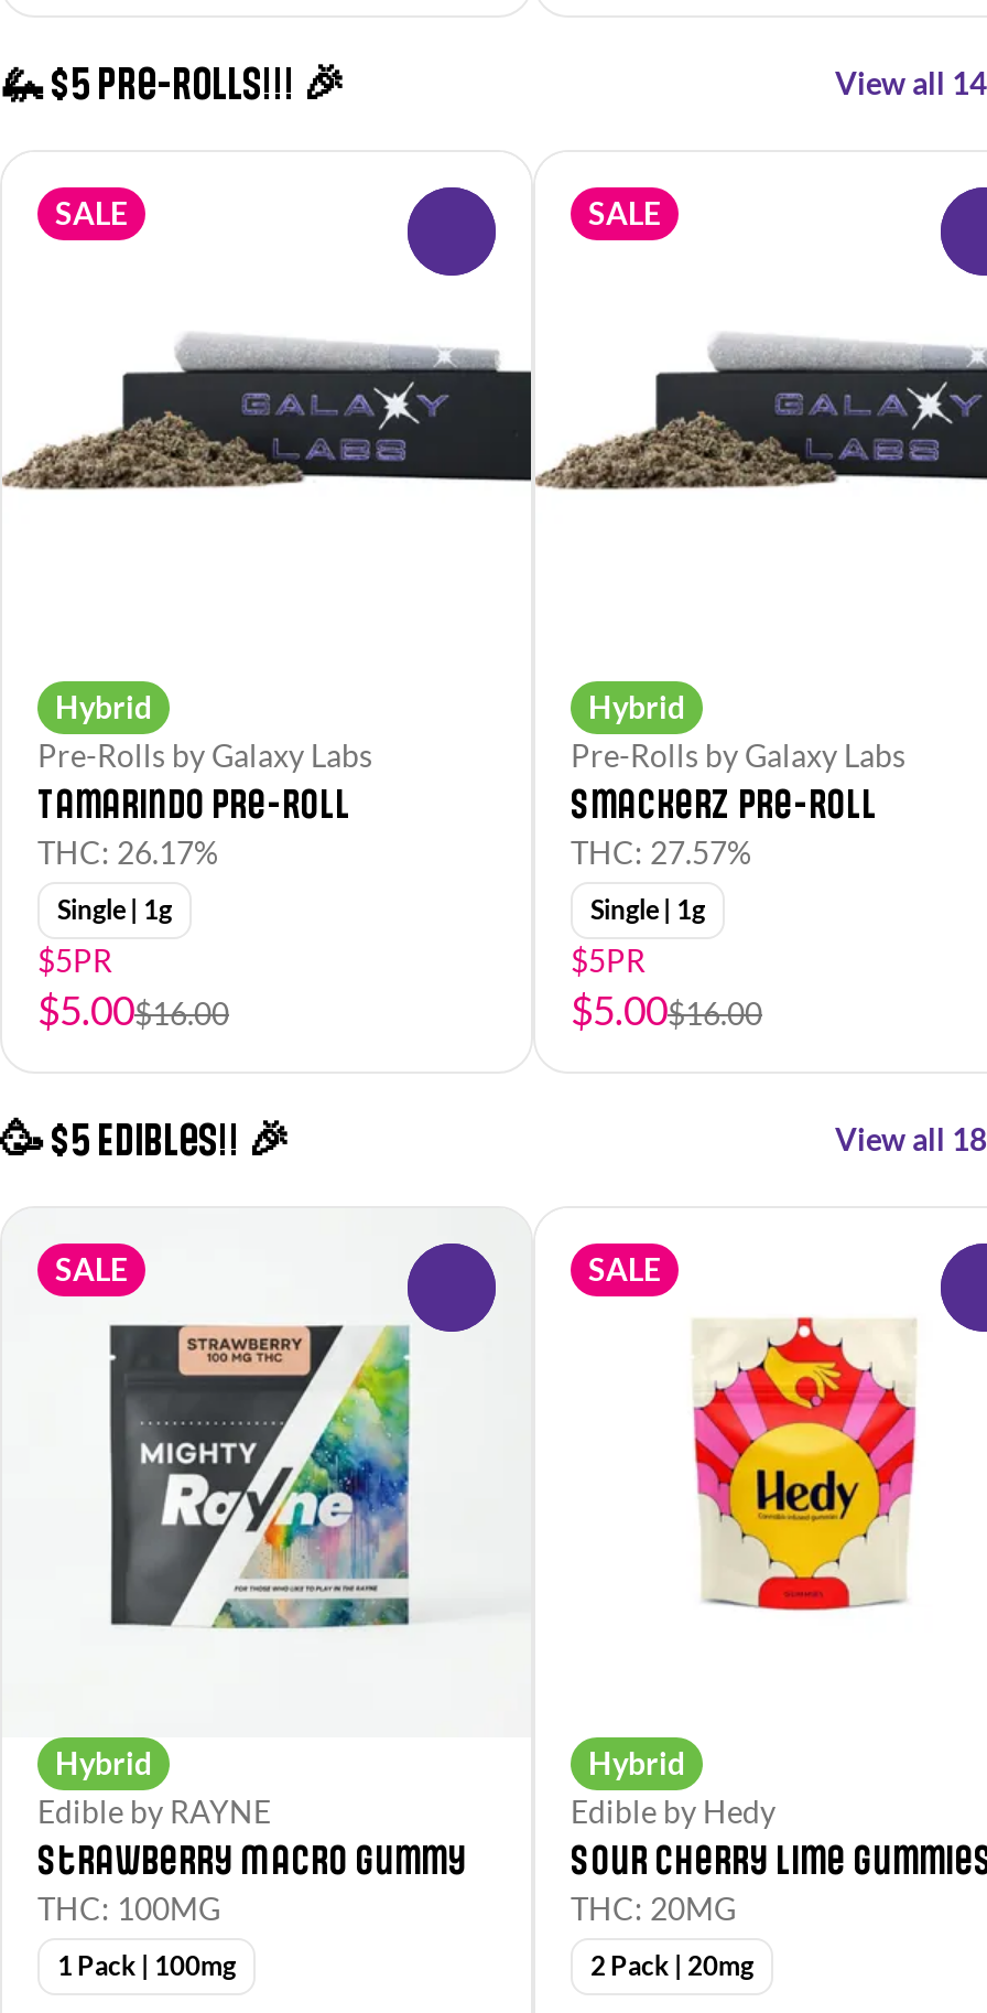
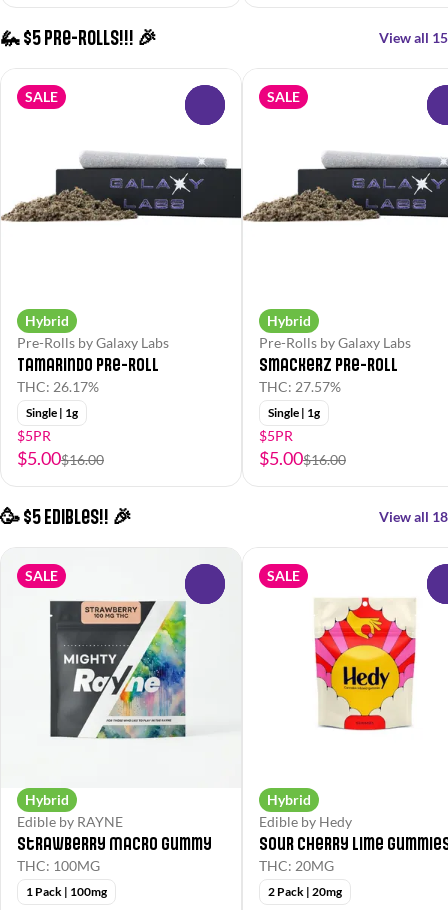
[835,64,987,101] View all 14 -> [379,29,448,46] View all 15

